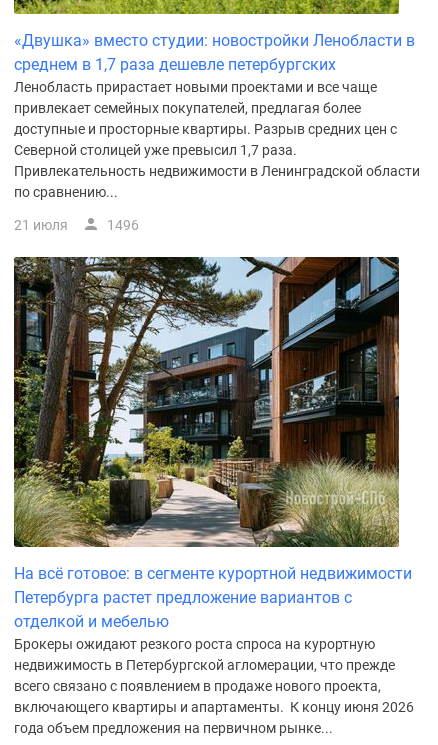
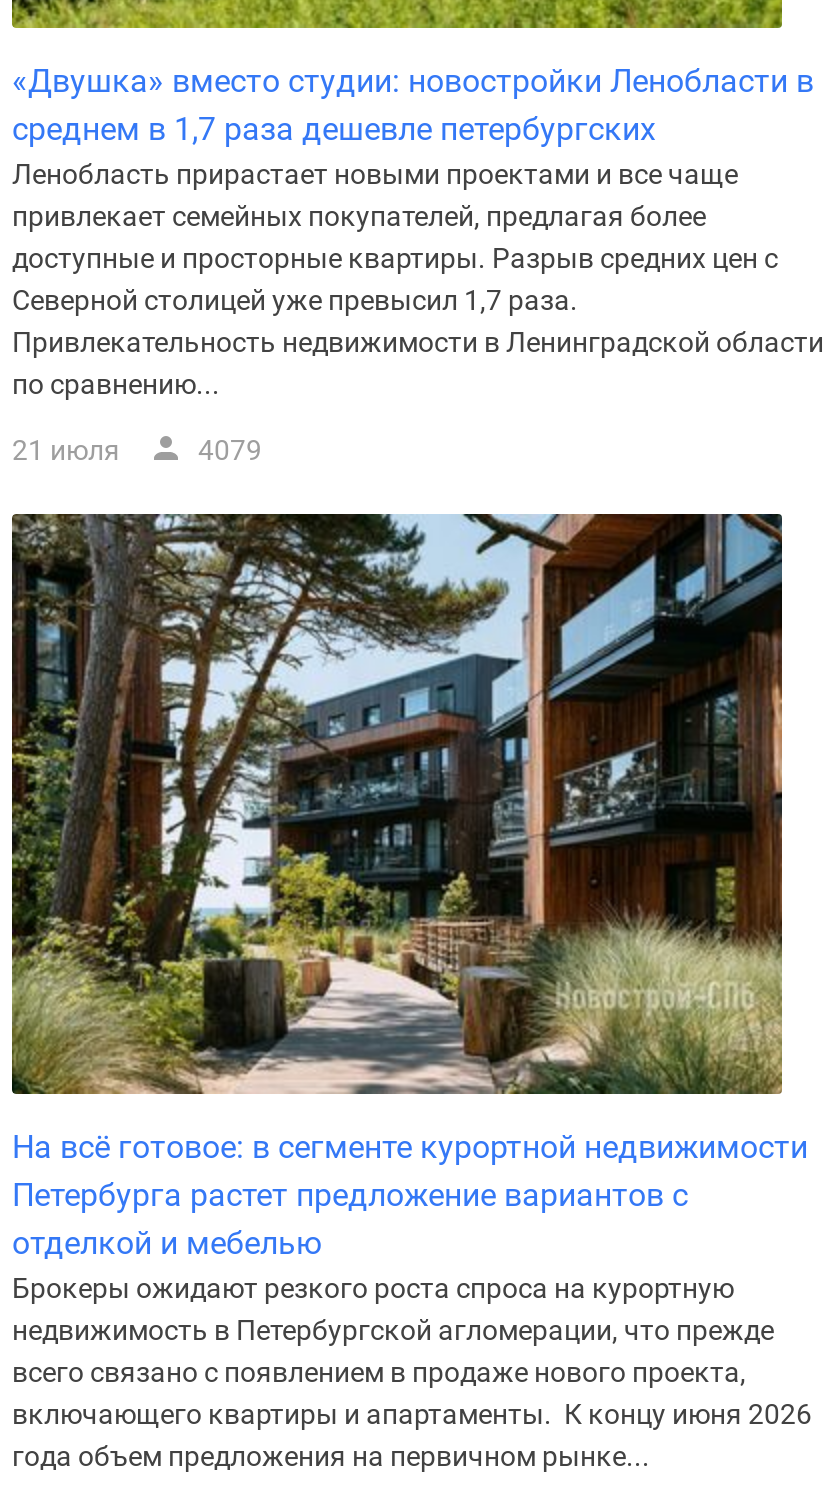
[107,217,139,233] 1496 -> [198,434,262,466] 4079

